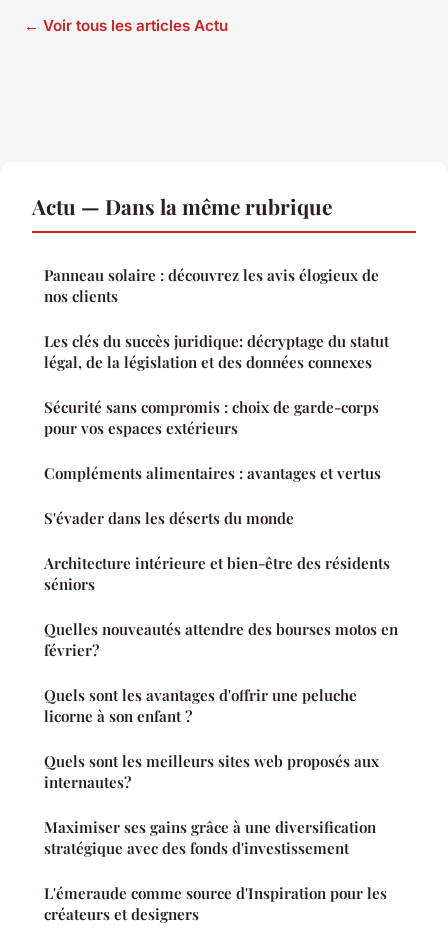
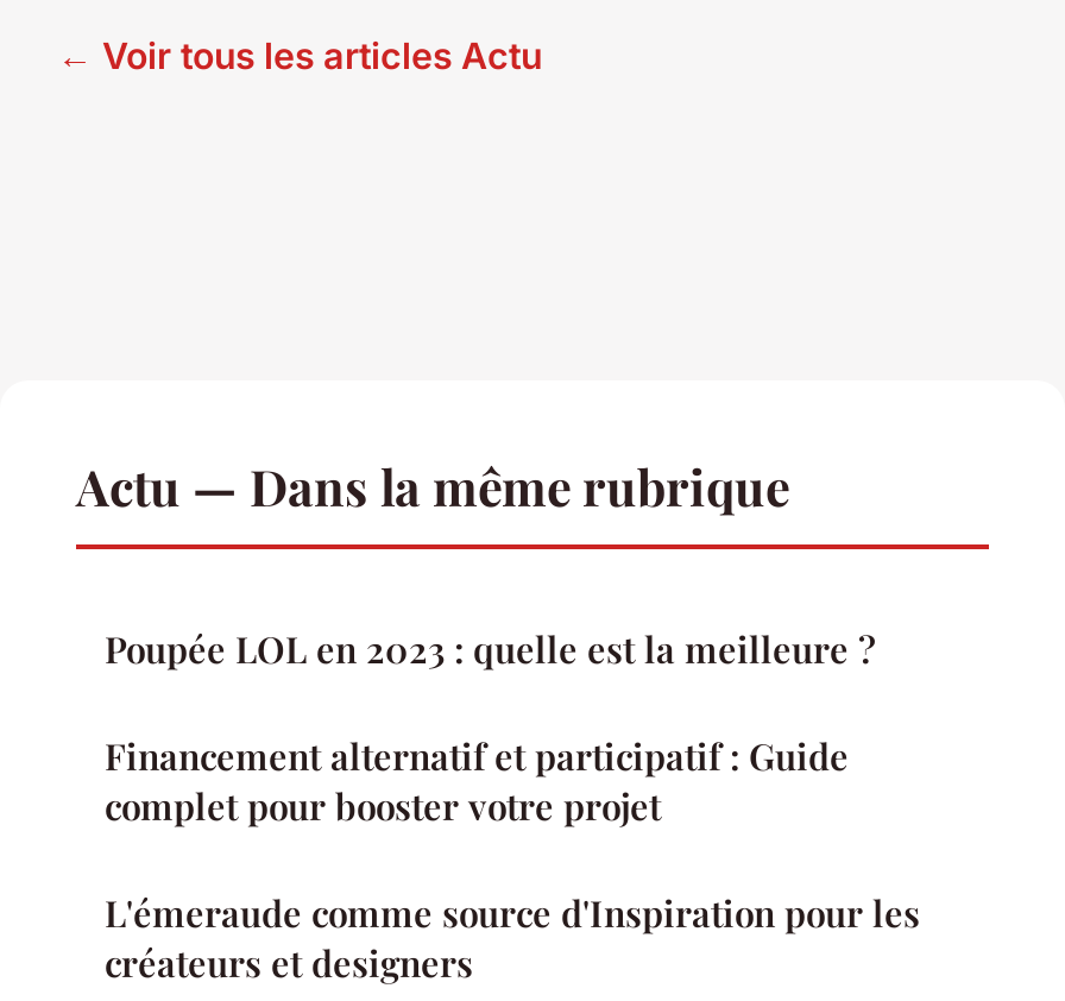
[44,264,398,857] Panneau solaire : découvrez les avis élogieux de | nos clients | Les clés du succès juridique: décryptage du statut | légal, de la législation et des données connexes | Sécurité sans compromis : choix de garde-corps | pour vos espaces extérieurs | Compléments alimentaires : avantages et vertus | S'évader dans les déserts du monde | Architecture intérieure et bien-être des résidents | séniors | Quelles nouveautés attendre des bourses motos en | février? | Quels sont les avantages d'offrir une peluche | licorne à son enfant ? | Quels sont les meilleurs sites web proposés aux | internautes? | Maximiser ses gains grâce à une diversification | stratégique avec des fonds d'investissement -> [105,624,875,829] Poupée LOL en 2023 : quelle est la meilleure ? | Financement alternatif et participatif : Guide | complet pour booster votre projet

